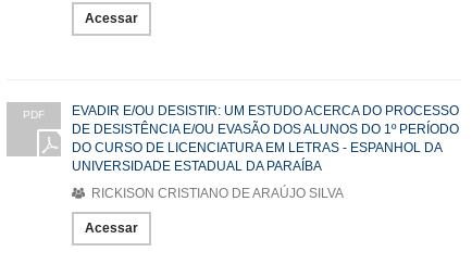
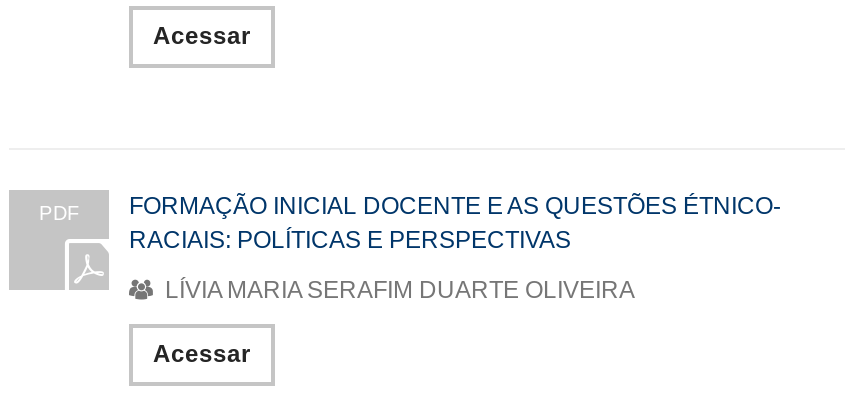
[72,103,459,174] EVADIR E/OU DESISTIR: UM ESTUDO ACERCA DO PROCESSO | DE DESISTÊNCIA E/OU EVASÃO DOS ALUNOS DO 1º PERÍODO | DO CURSO DE LICENCIATURA EM LETRAS - ESPANHOL DA | UNIVERSIDADE ESTADUAL DA PARAÍBA -> [129,192,781,254] FORMAÇÃO INICIAL DOCENTE E AS QUESTÕES ÉTNICO- | RACIAIS: POLÍTICAS E PERSPECTIVAS
[88,186,344,201] RICKISON CRISTIANO DE ARAÚJO SILVA -> [159,276,635,304] LÍVIA MARIA SERAFIM DUARTE OLIVEIRA

